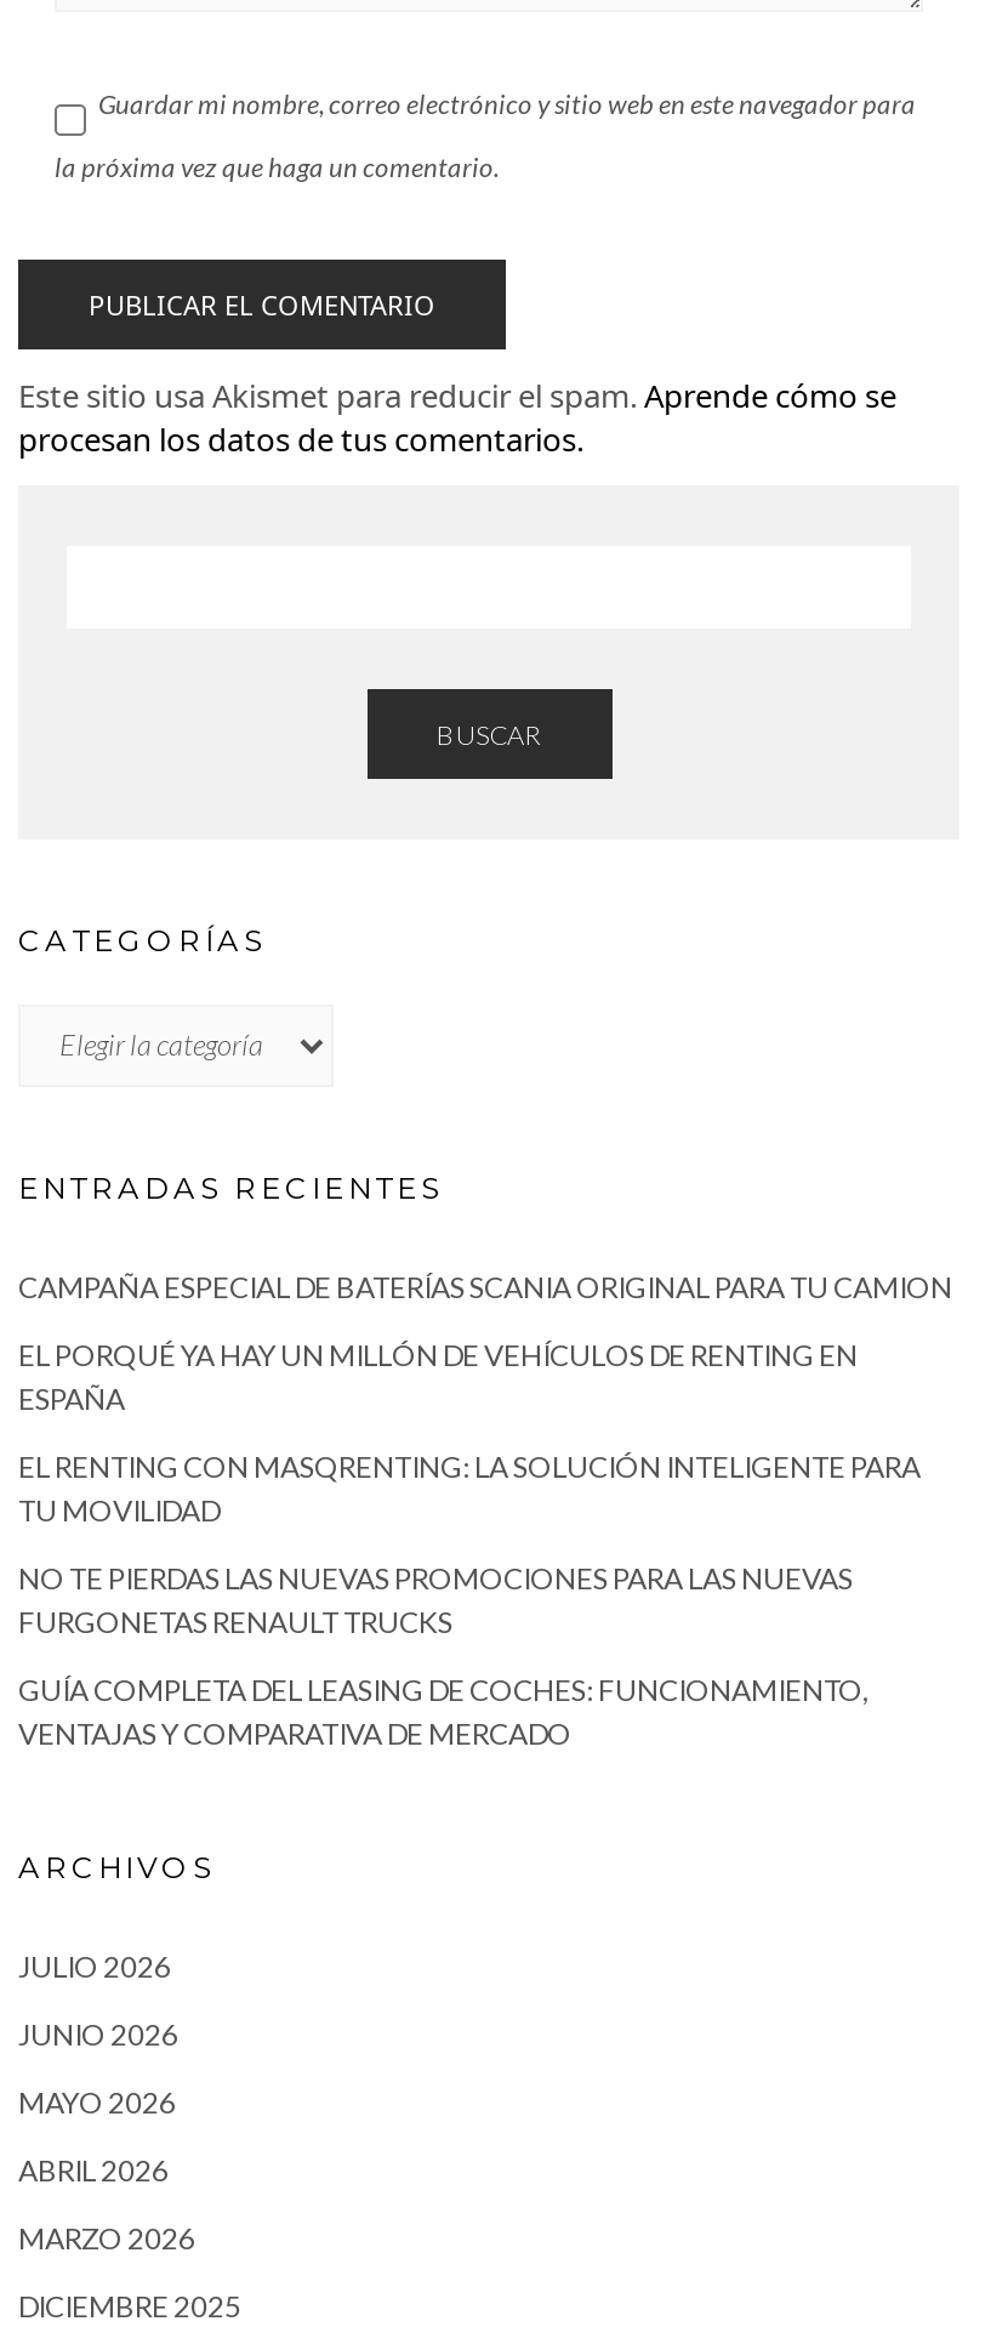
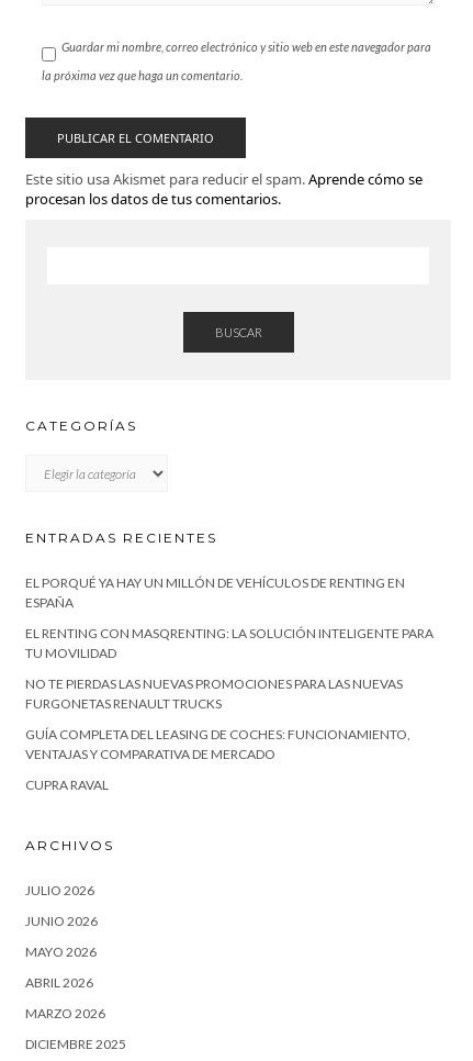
[18,1270,952,1306] CAMPAÑA ESPECIAL DE BATERÍAS SCANIA ORIGINAL PARA TU CAMION -> none
moved [18,1337,921,1752] -> [25,575,433,762]: EL PORQUÉ YA HAY UN MILLÓN DE VEHÍCULOS DE RENTING EN | ESPAÑA | EL RENTING CON MASQRENTING: LA SOLUCIÓN INTELIGENTE PARA | TU MOVILIDAD | NO TE PIERDAS LAS NUEVAS PROMOCIONES PARA LAS NUEVAS | FURGONETAS RENAULT TRUCKS | GUÍA COMPLETA DEL LEASING DE COCHES: FUNCIONAMIENTO, | VENTAJAS Y COMPARATIVA DE MERCADO
none -> [25,777,109,793] CUPRA RAVAL

